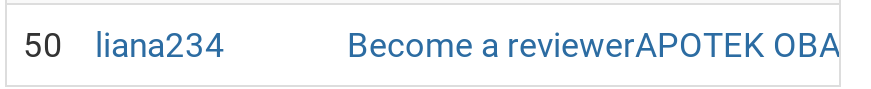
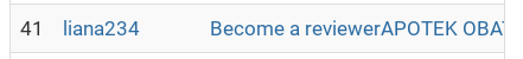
[23,25,225,65] 50 liana234 -> [20,17,140,40] 41 liana234

